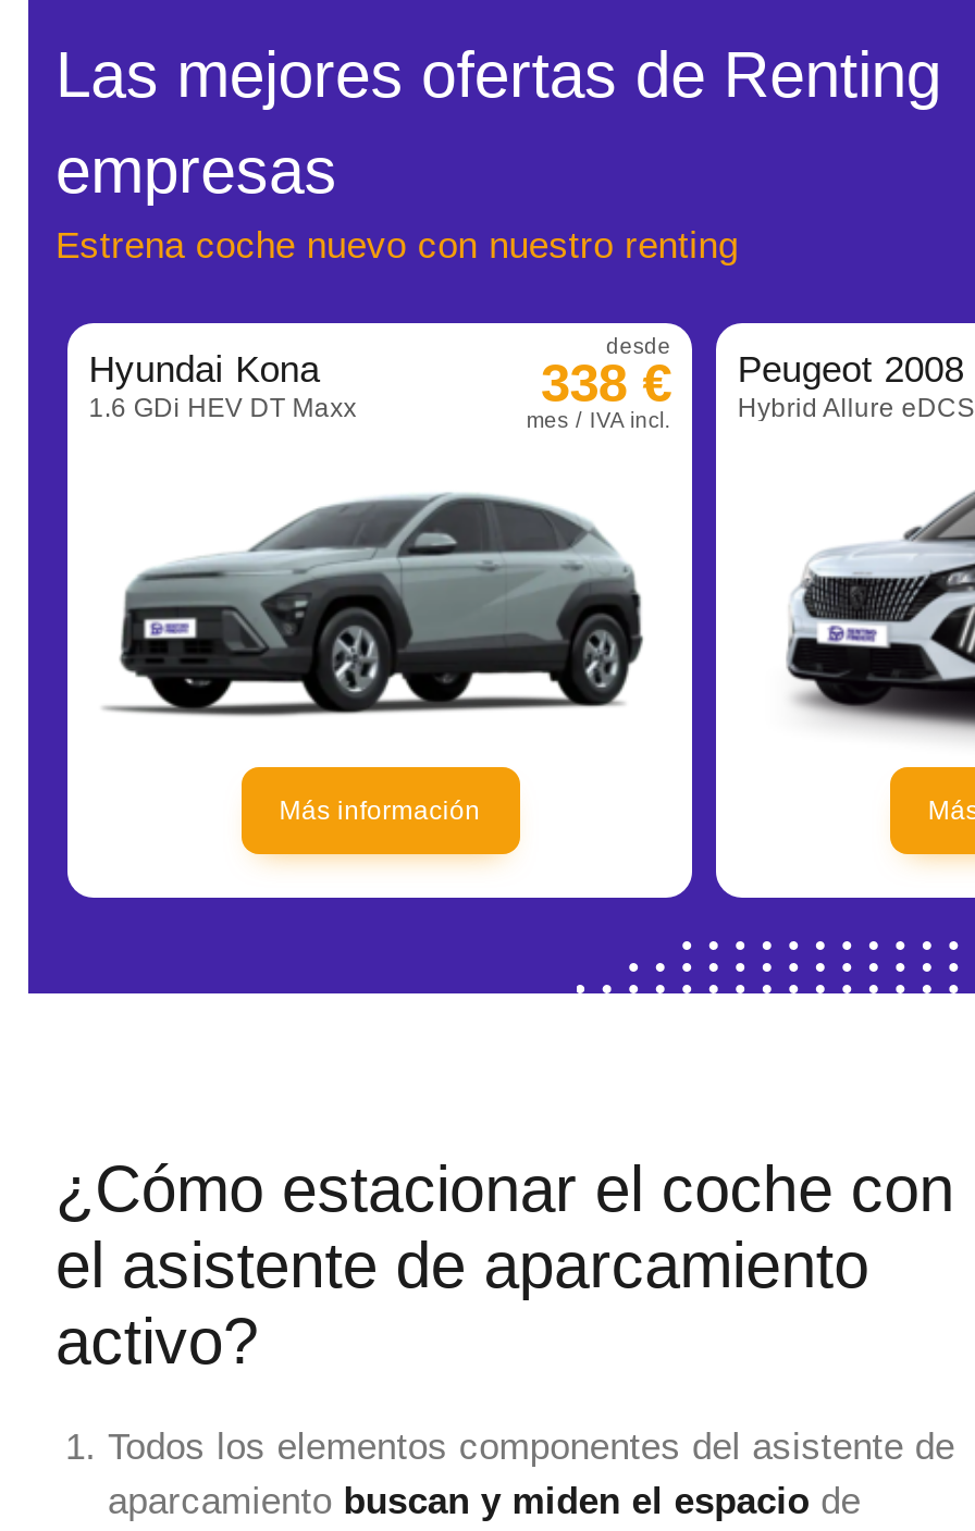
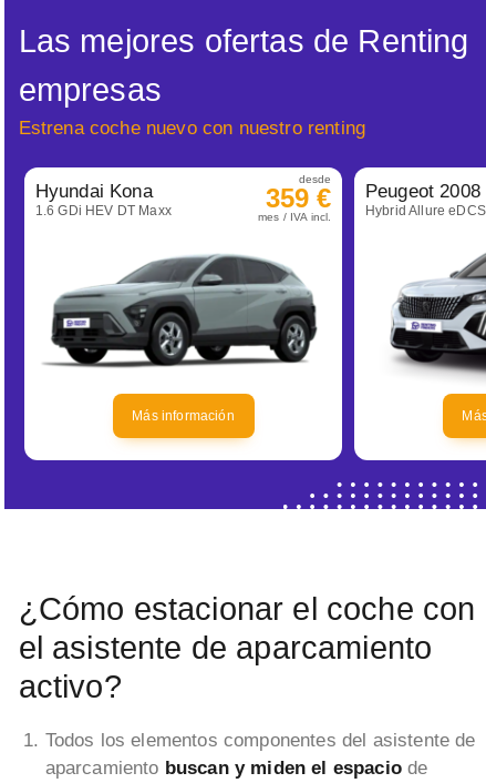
[541,350,964,413] 338 € Peugeot 2008 -> [265,181,480,213] 359 € Peugeot 2008

